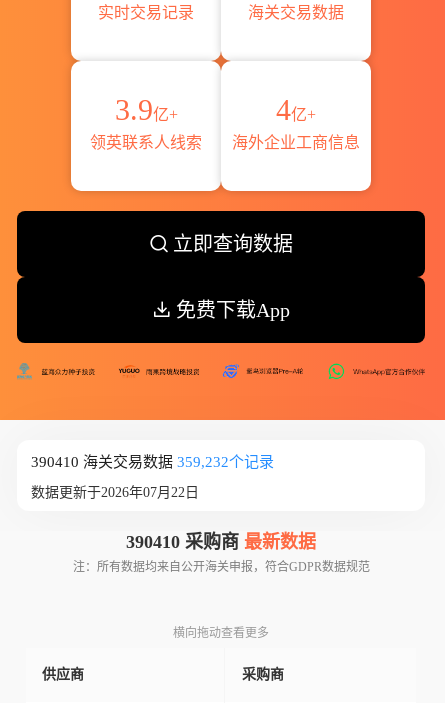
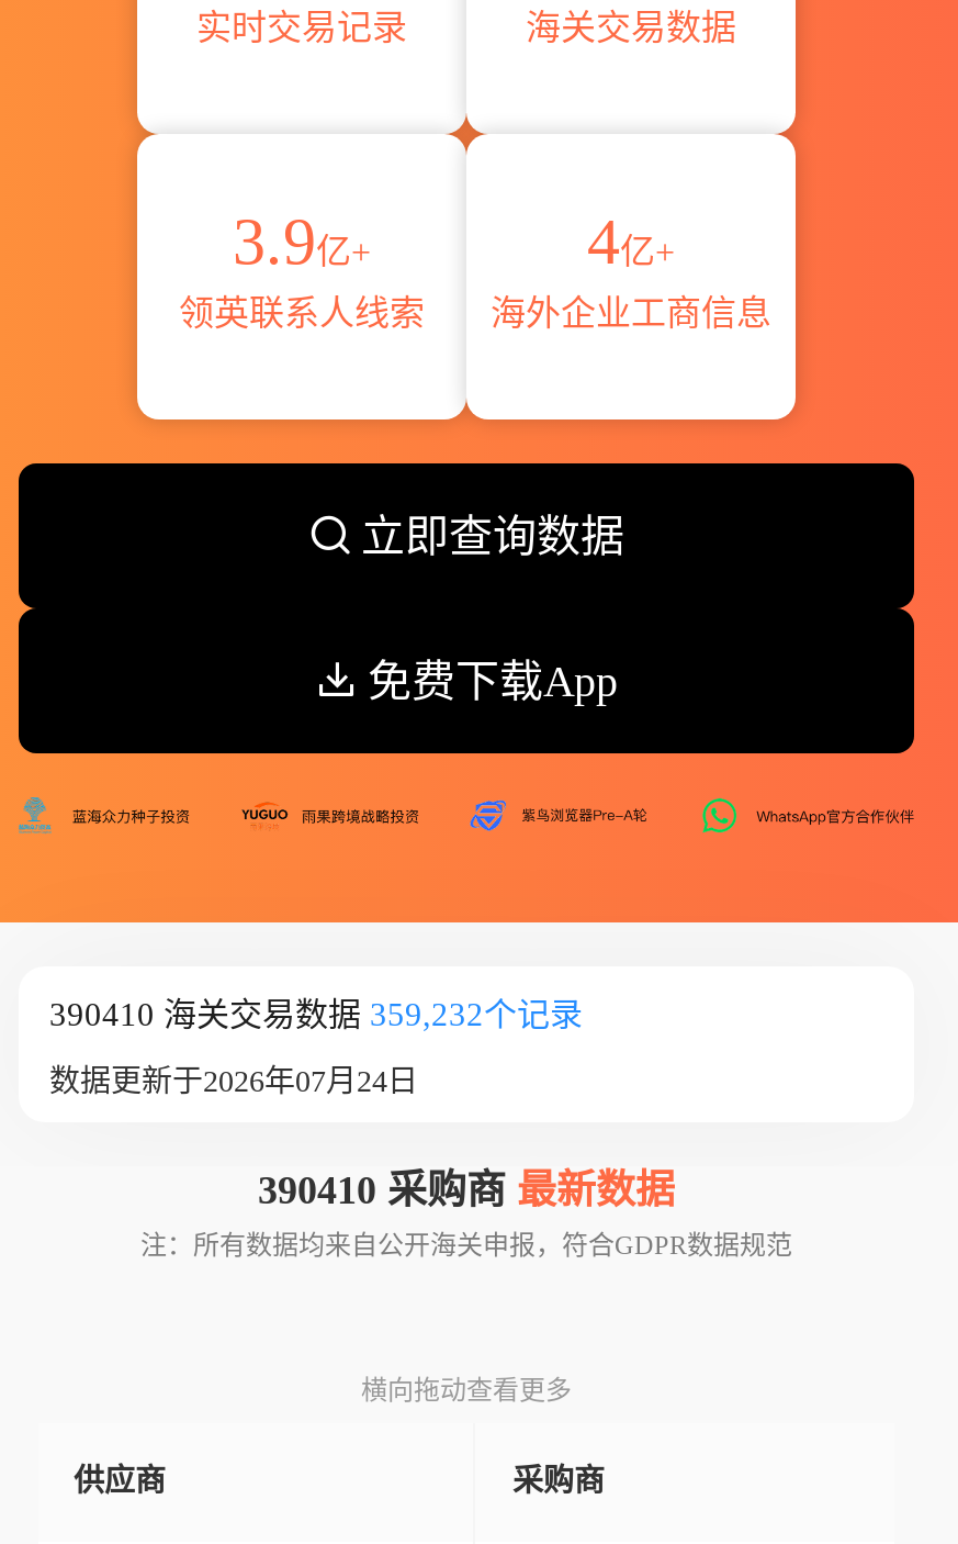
[31,485,199,500] 数据更新于2026年07月22日 -> [49,1065,418,1098] 数据更新于2026年07月24日

